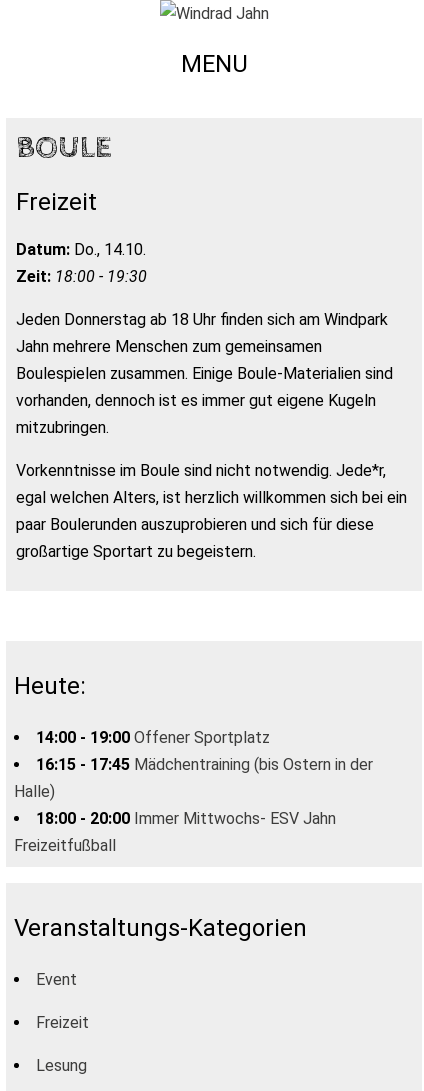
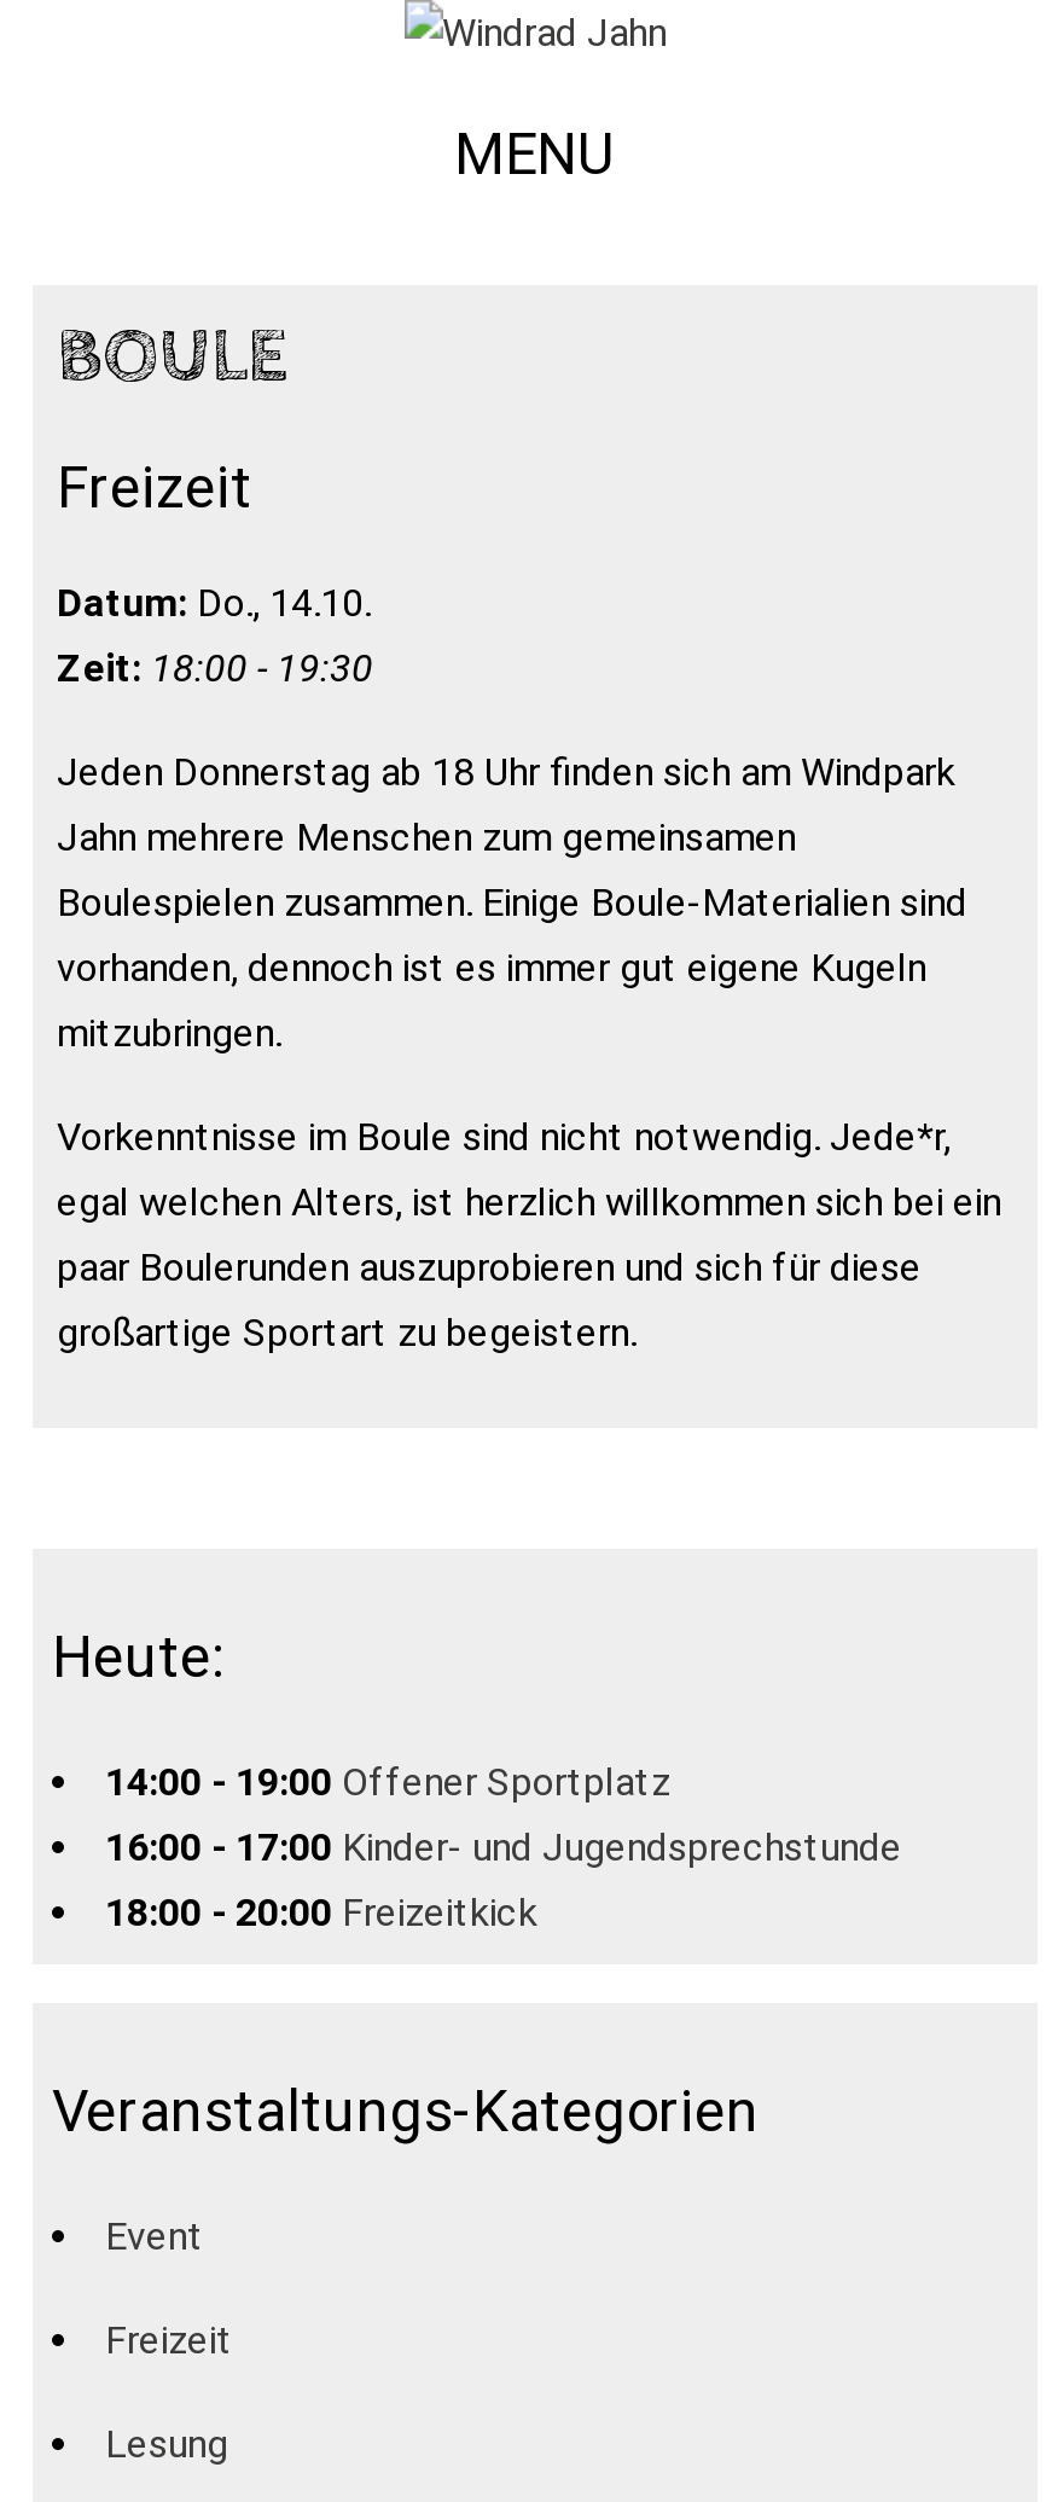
[14,755,373,855] 16:15 - 17:45 Mädchentraining (bis Ostern in der | Halle) | 18:00 - 20:00 Immer Mittwochs- ESV Jahn | Freizeitfußball -> [105,1824,902,1935] 16:00 - 17:00 Kinder- und Jugendsprechstunde | 18:00 - 20:00 Freizeitkick

